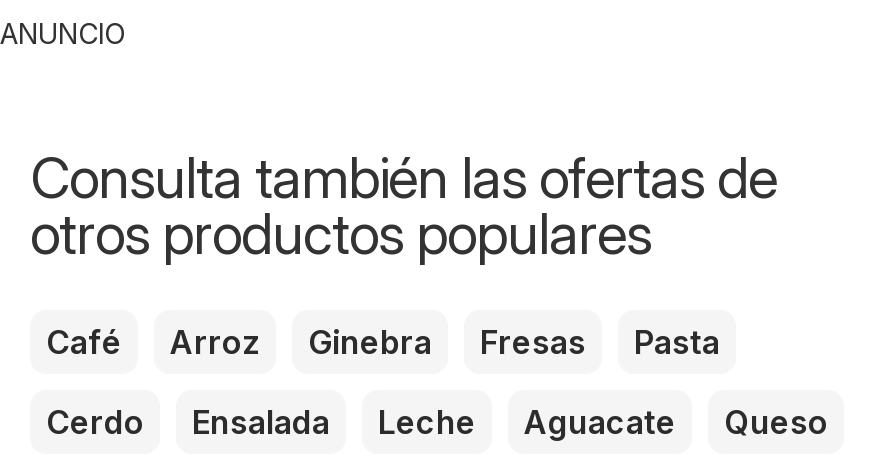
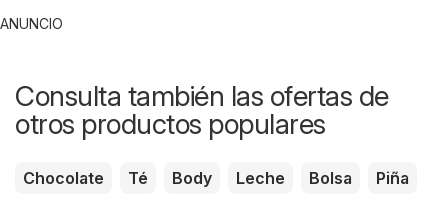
[46,322,720,442] Café | Arroz | Ginebra | Fresas | Pasta | Cerdo | Ensalada -> [23,168,212,188] Chocolate | Té | Body
[524,402,828,442] Aguacate | Queso -> [309,168,409,188] Bolsa | Piña

